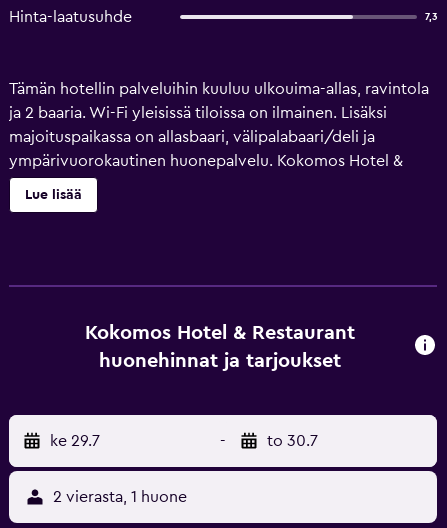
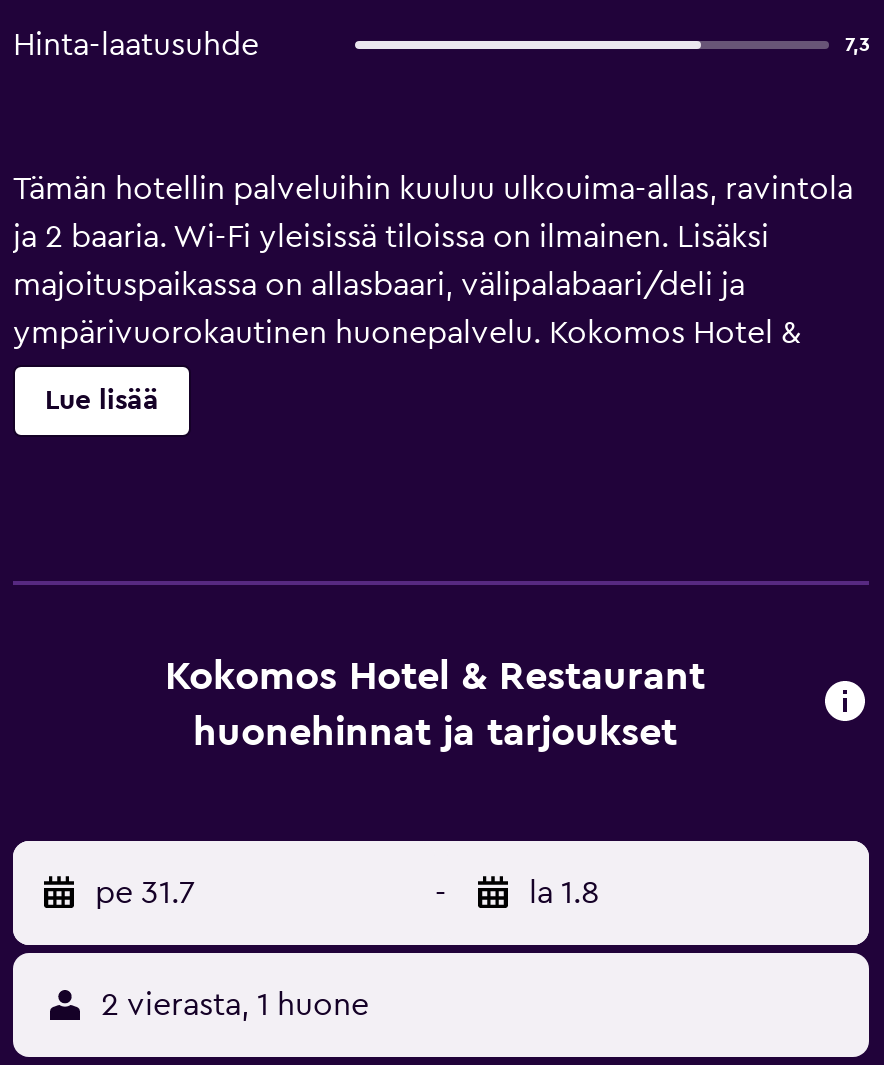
[50,433,100,449] ke 29.7 -> [95,877,195,909] pe 31.7
[267,433,318,449] to 30.7 -> [529,877,599,909] la 1.8

